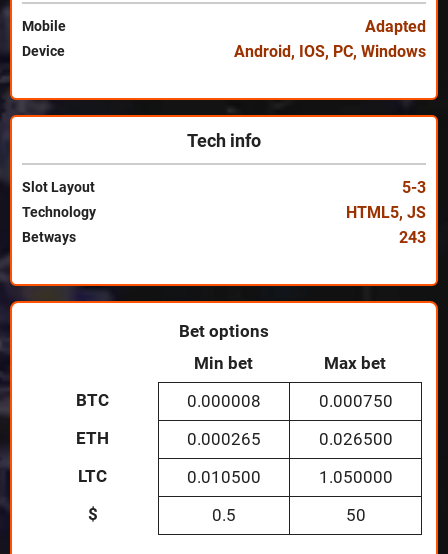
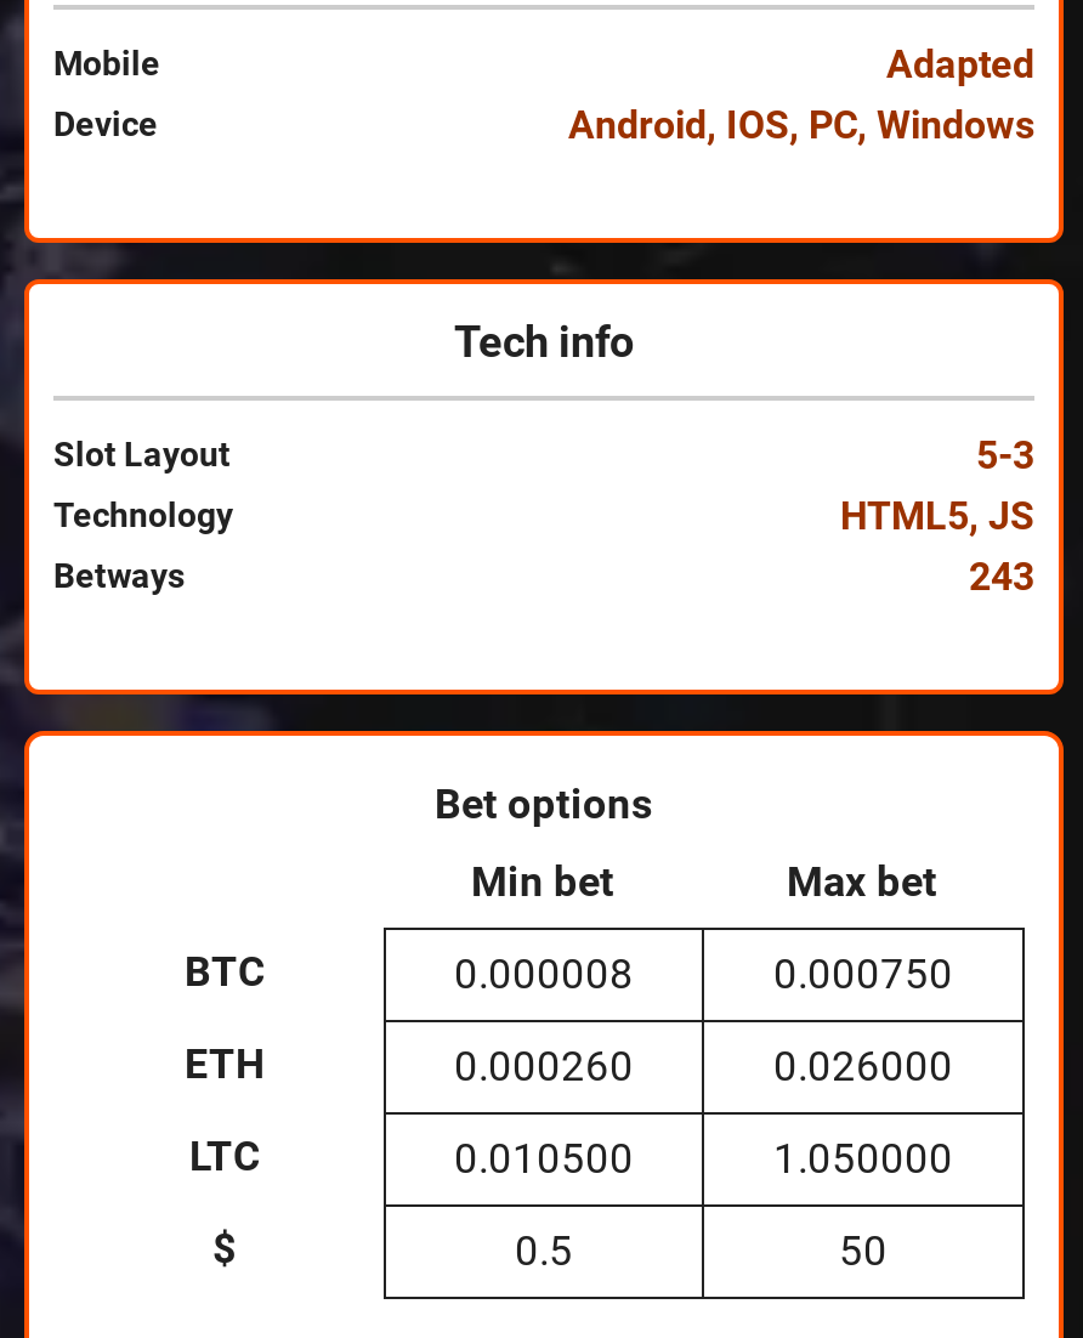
[187,429,261,449] 0.000265 -> [454,1042,634,1091] 0.000260
[318,429,392,449] 0.026500 -> [773,1042,953,1091] 0.026000

